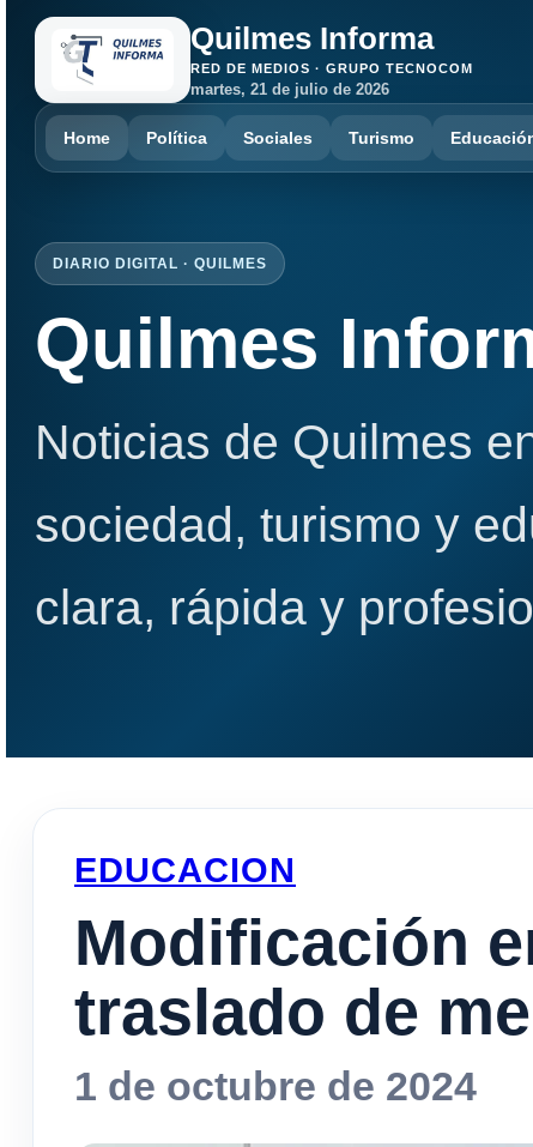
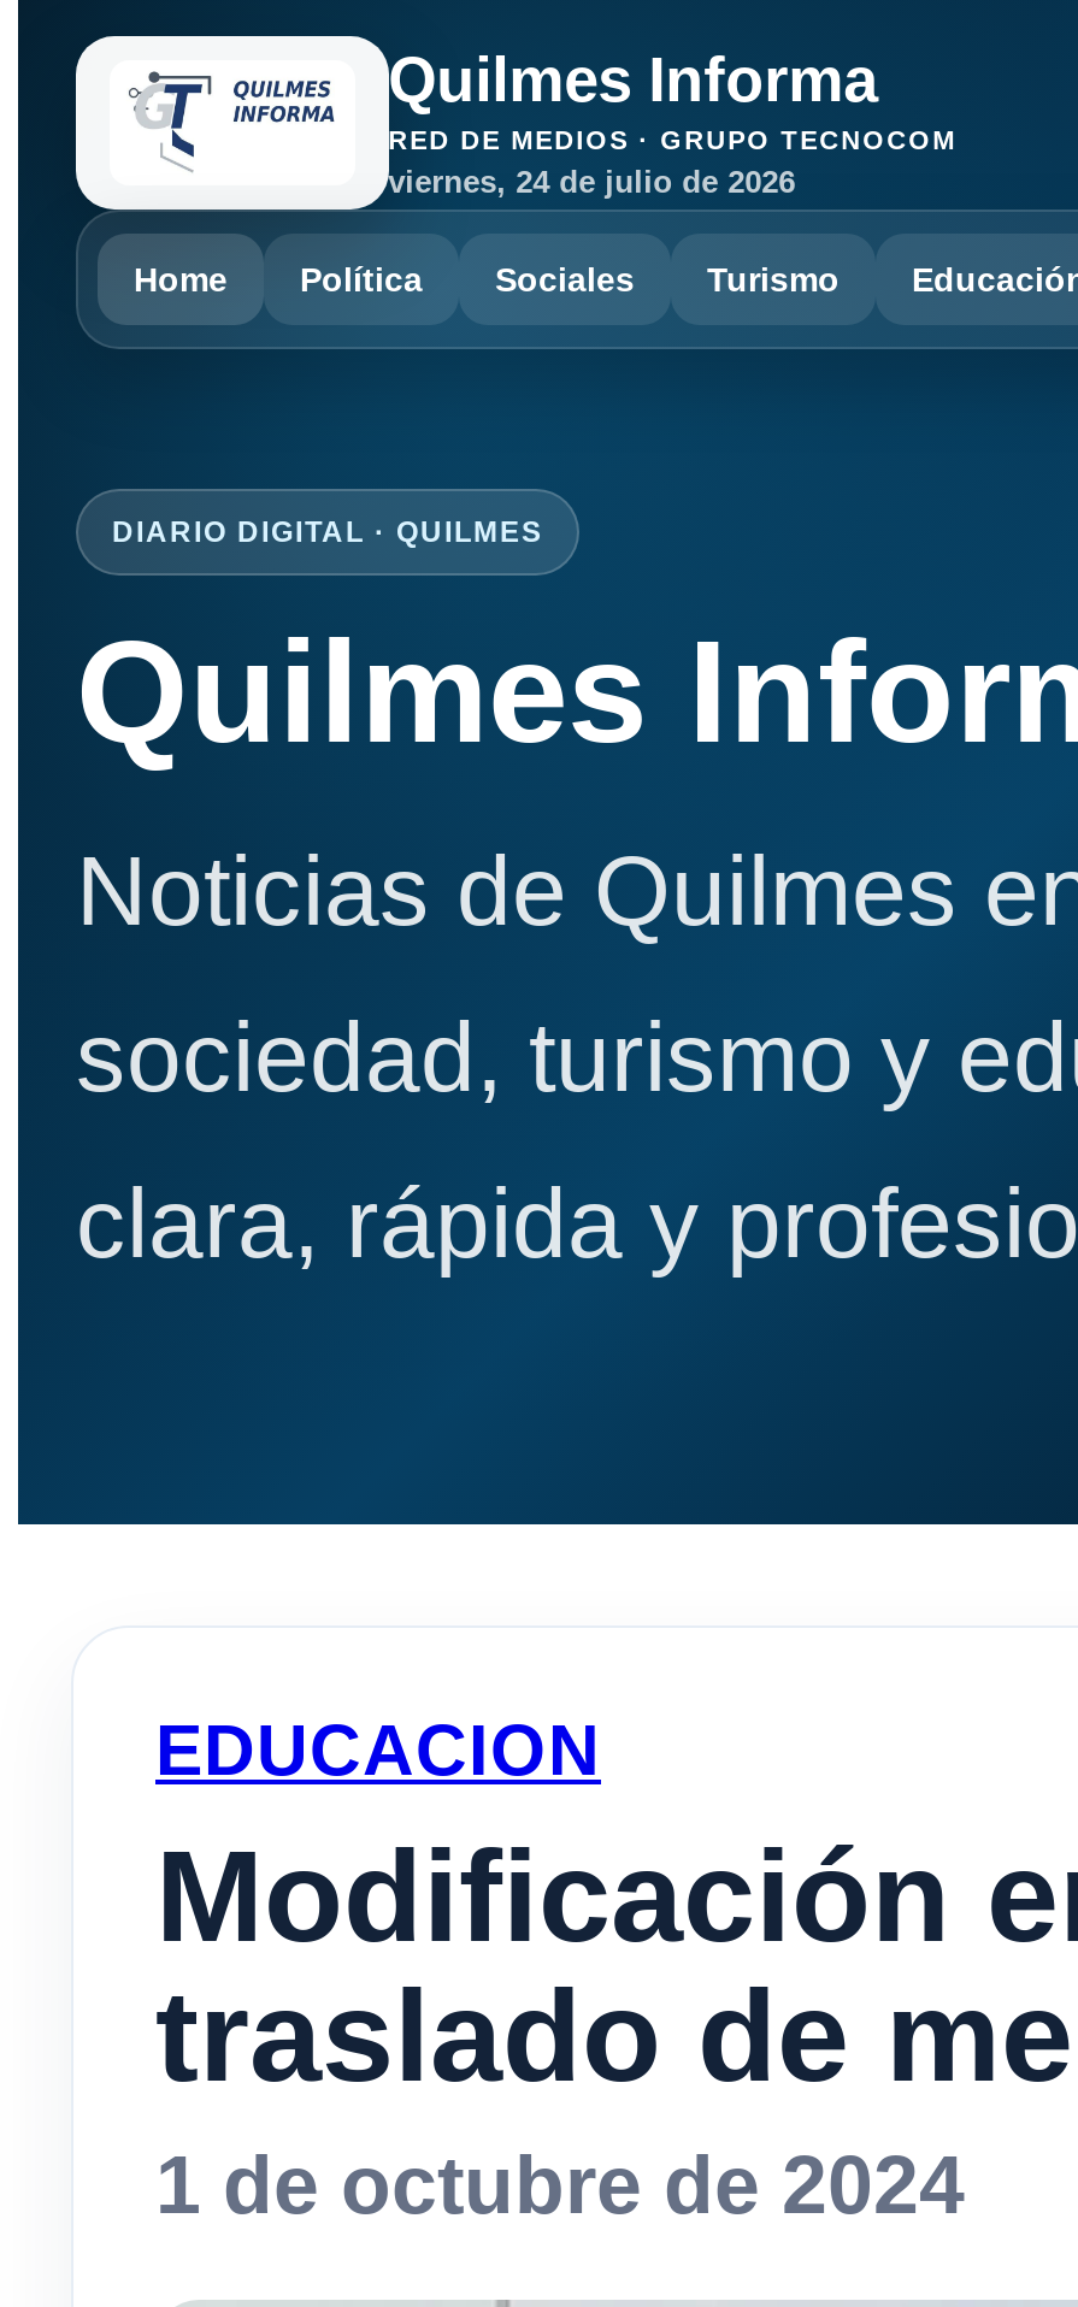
[190,80,389,98] martes, 21 de julio de 2026 -> [388,163,795,199] viernes, 24 de julio de 2026

